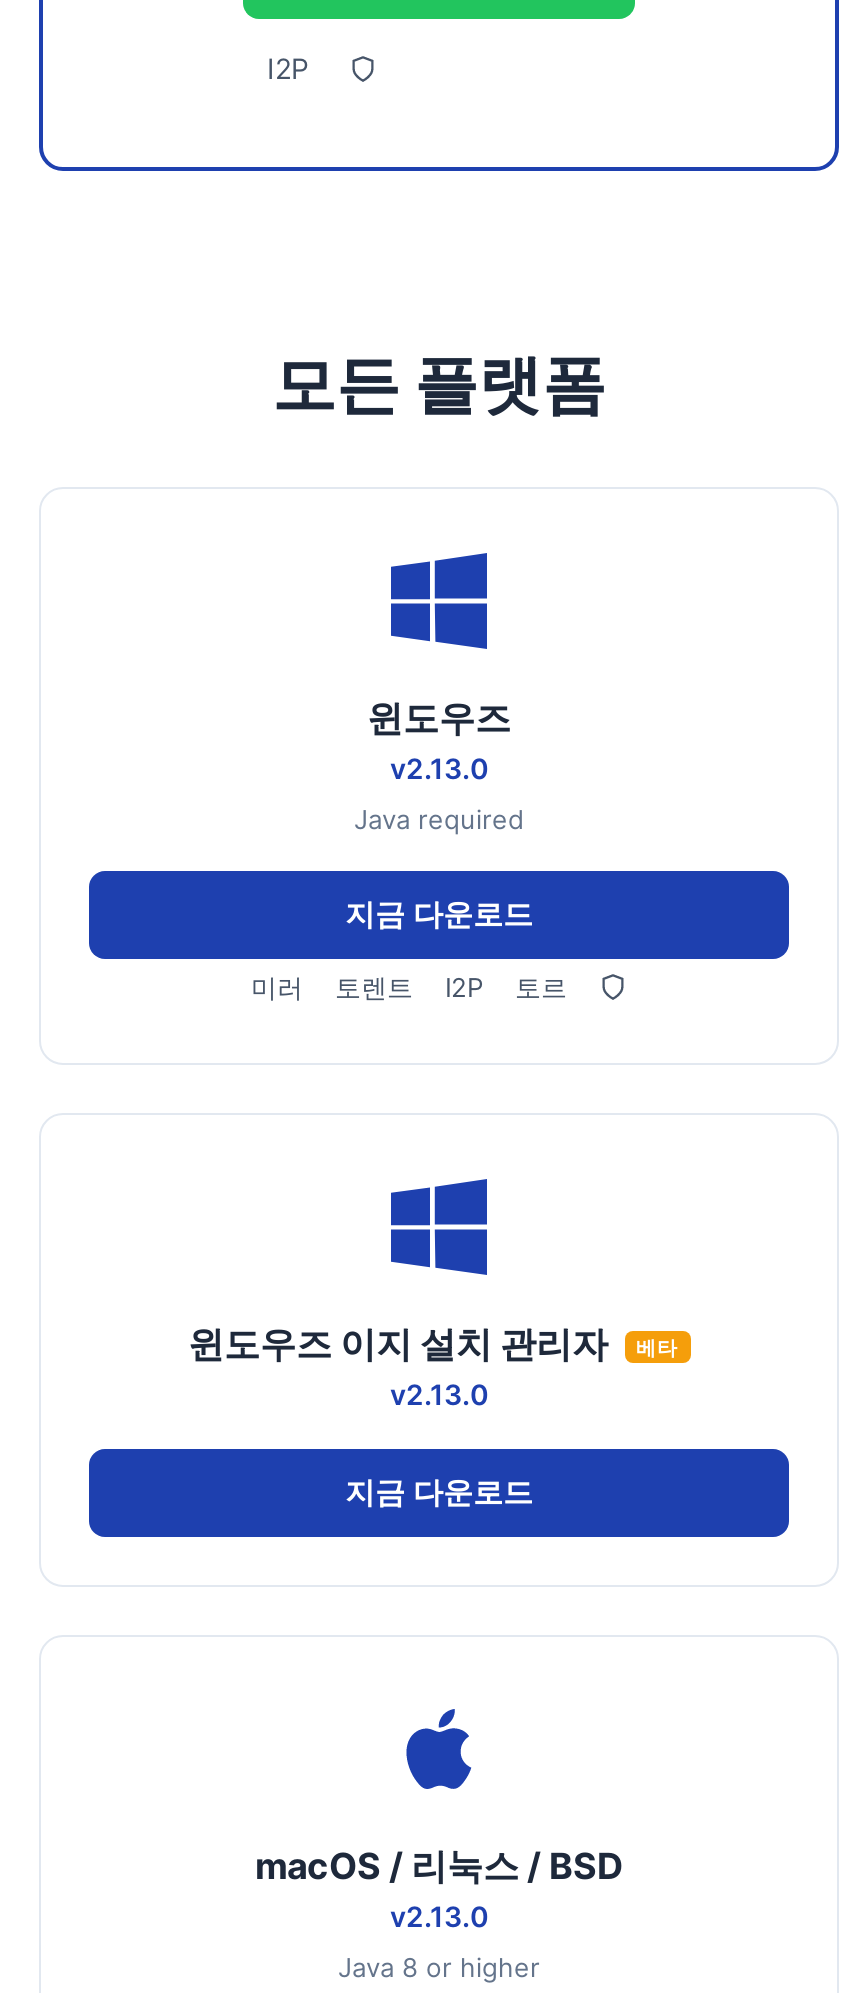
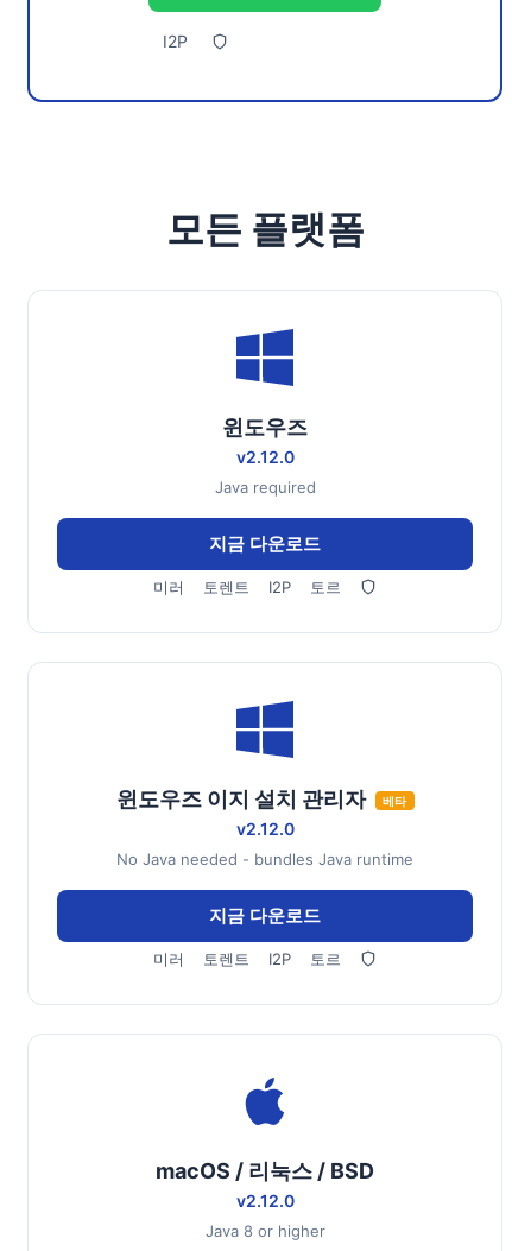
[390,751,488,785] v2.13.0 -> [236,447,294,467] v2.12.0
[390,1377,488,1411] v2.13.0 -> [116,819,413,868] v2.12.0 | No Java needed - bundles Java runtime
none -> [153,949,341,968] 미러 | 토렌트 | I2P | 토르
[390,1899,488,1933] v2.13.0 -> [236,1190,294,1211] v2.12.0

